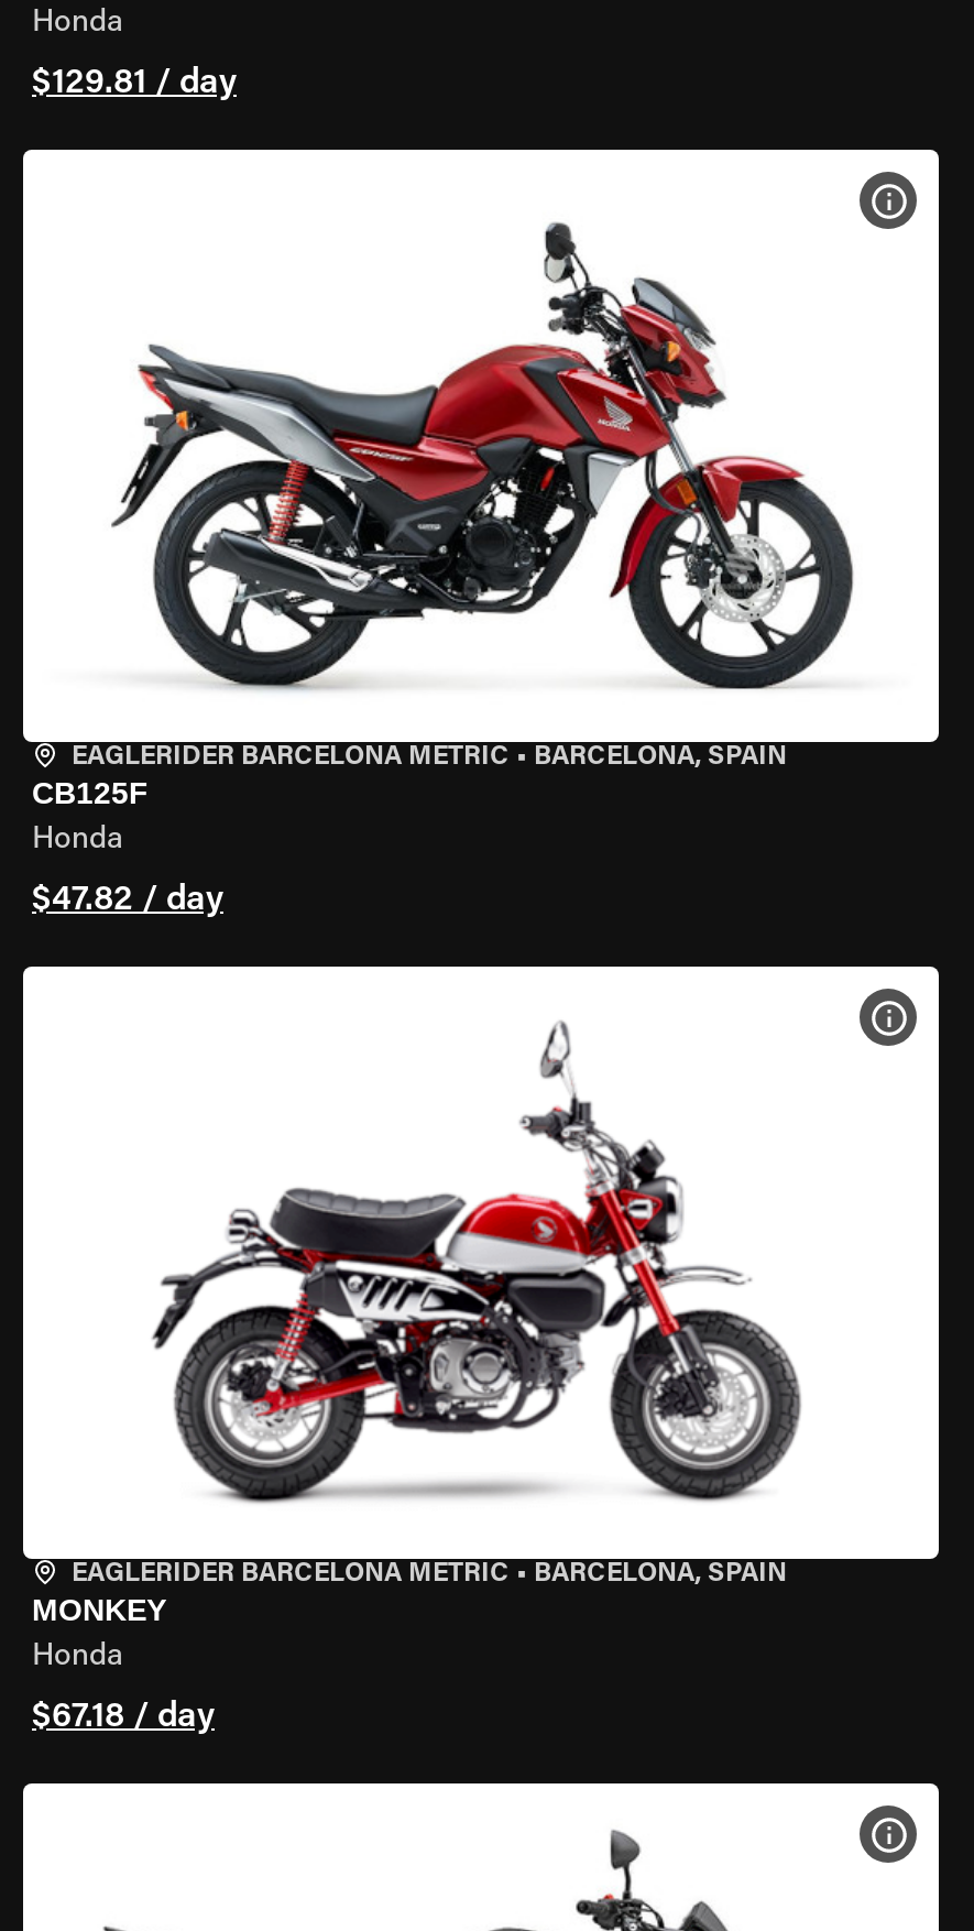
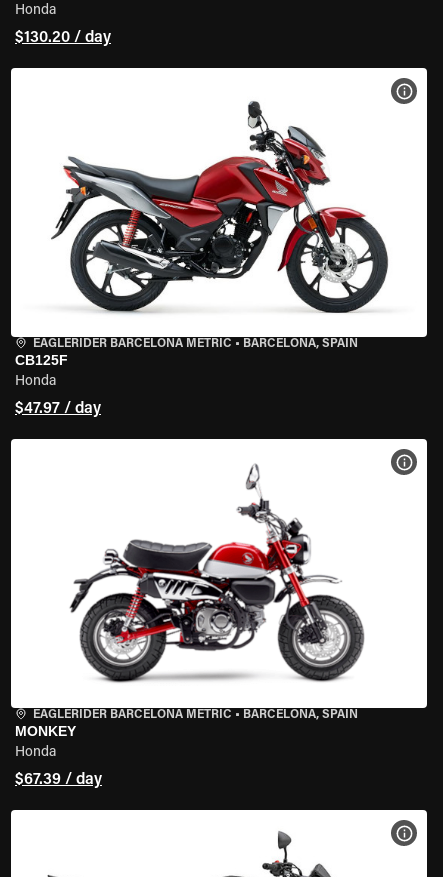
[32,66,237,101] $129.81 / day -> [15,30,111,46] $130.20 / day
[32,883,223,918] $47.82 / day -> [15,401,101,417] $47.97 / day
[32,1700,215,1735] $67.18 / day -> [15,772,102,788] $67.39 / day

